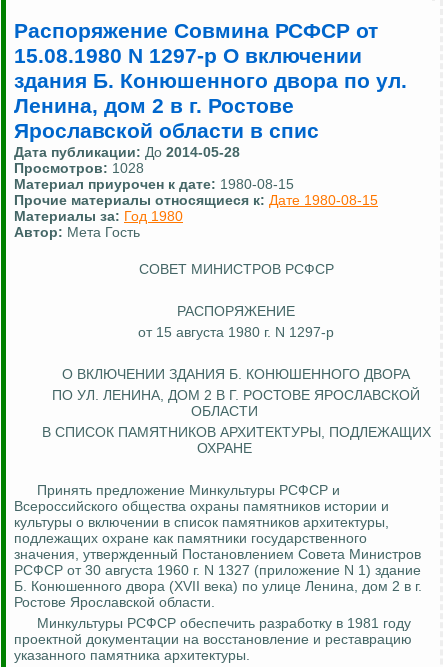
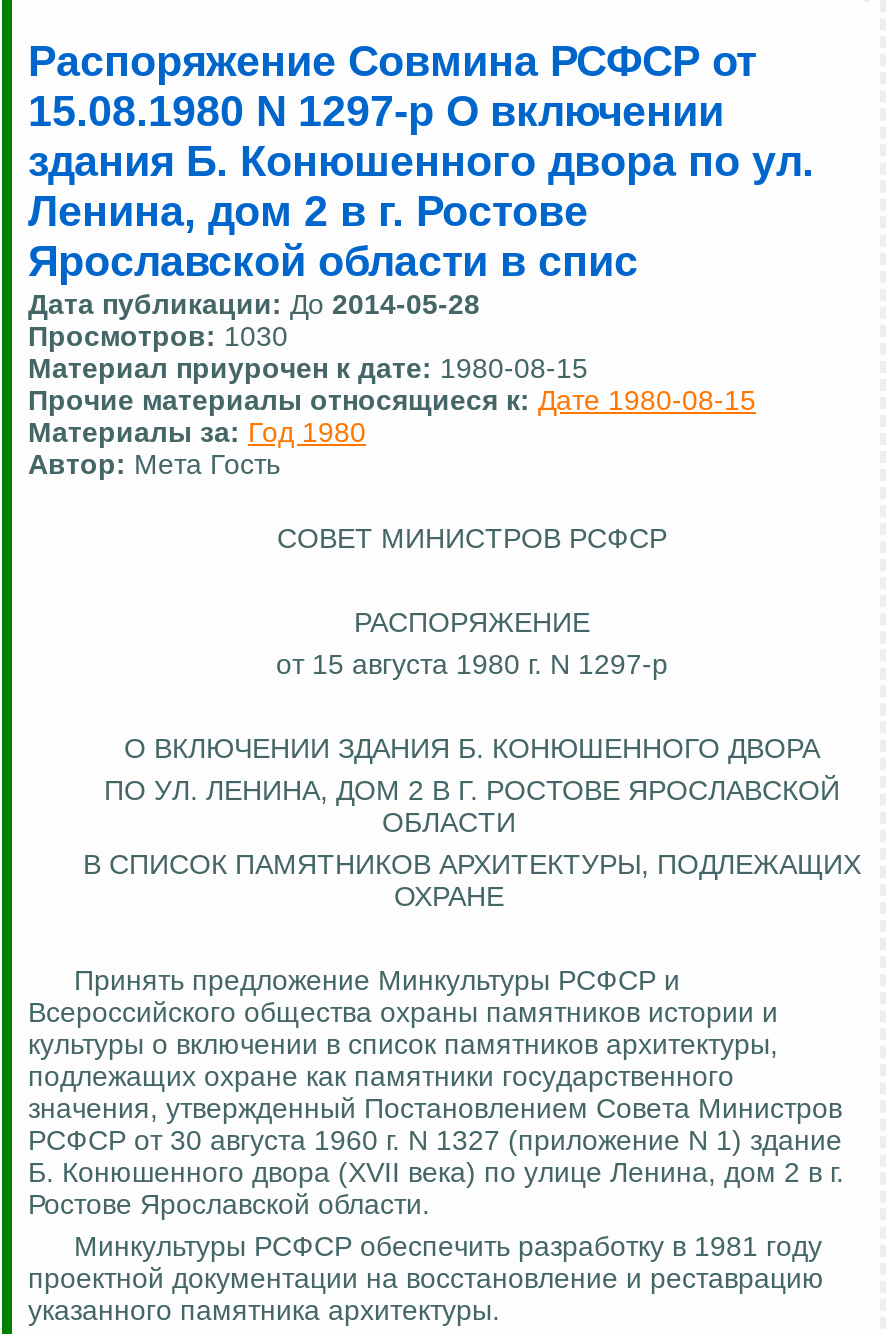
[14,160,144,176] Просмотров: 1028 -> [28,321,288,353] Просмотров: 1030

